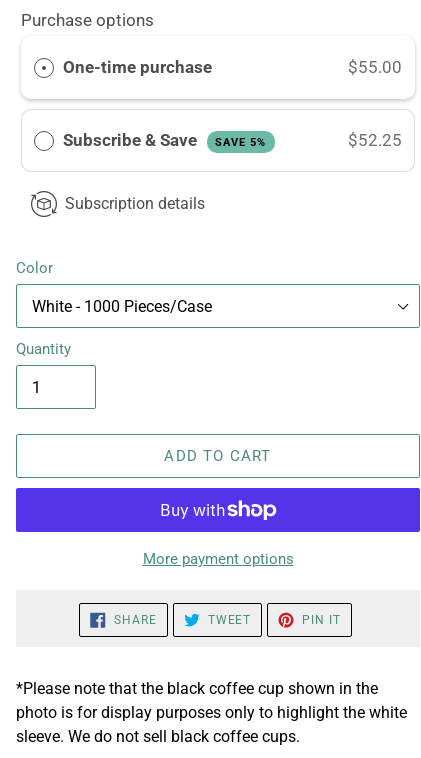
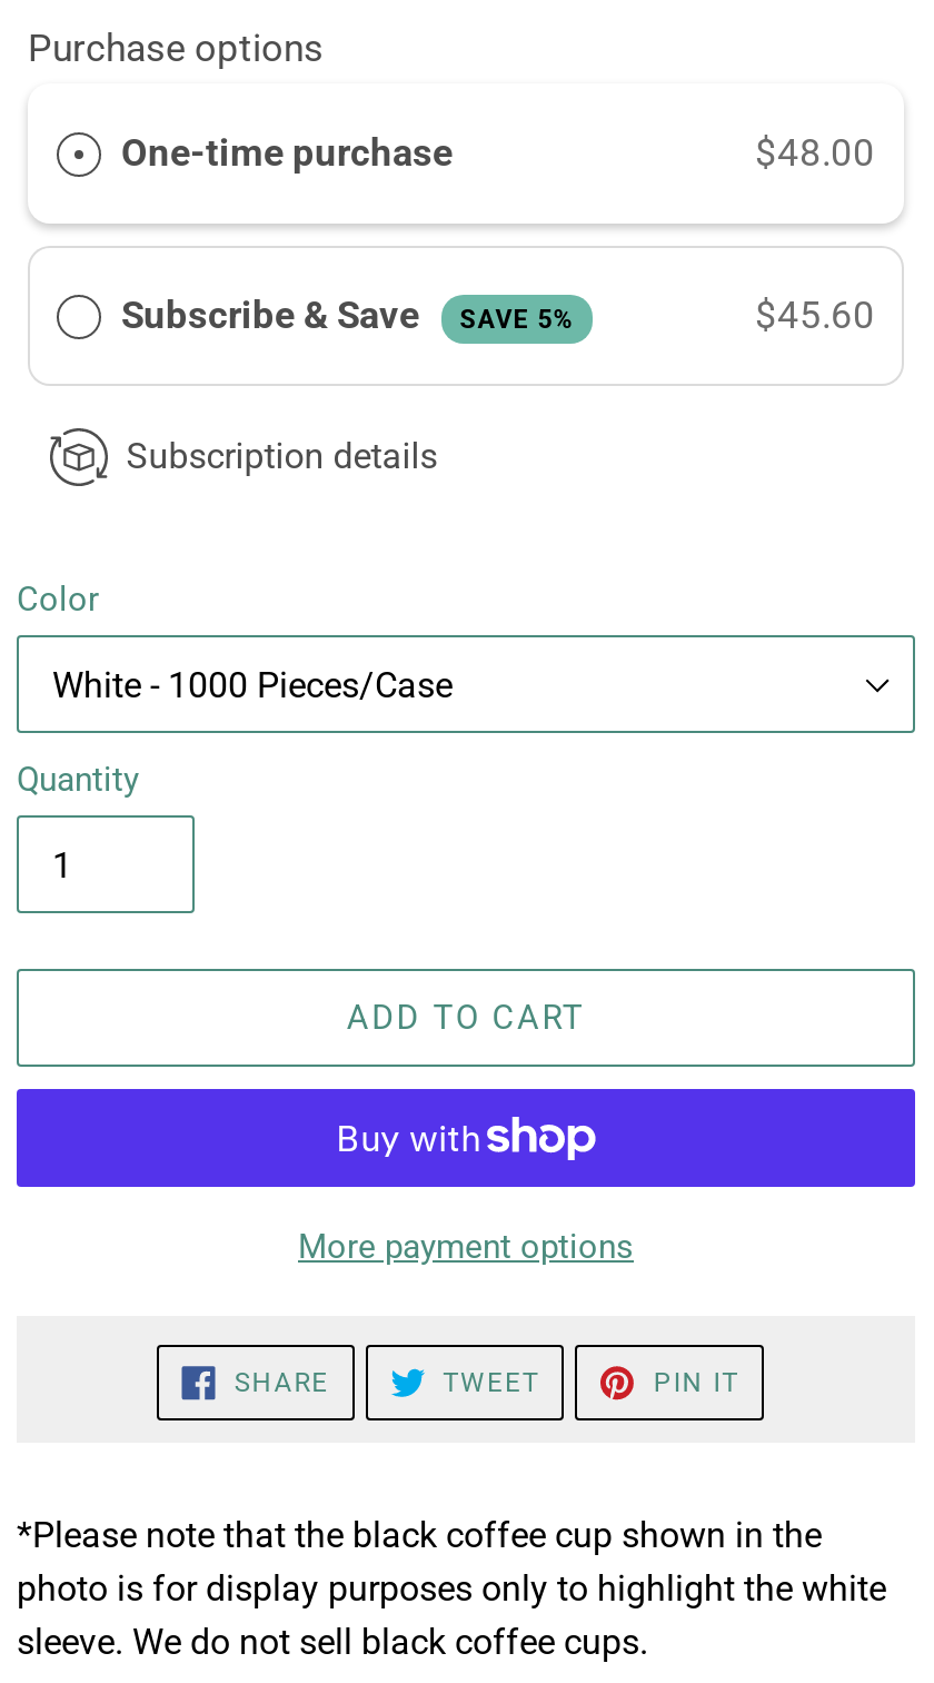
[348,57,402,77] $55.00 -> [755,130,875,175] $48.00
[348,130,402,150] $52.25 -> [755,293,875,337] $45.60

